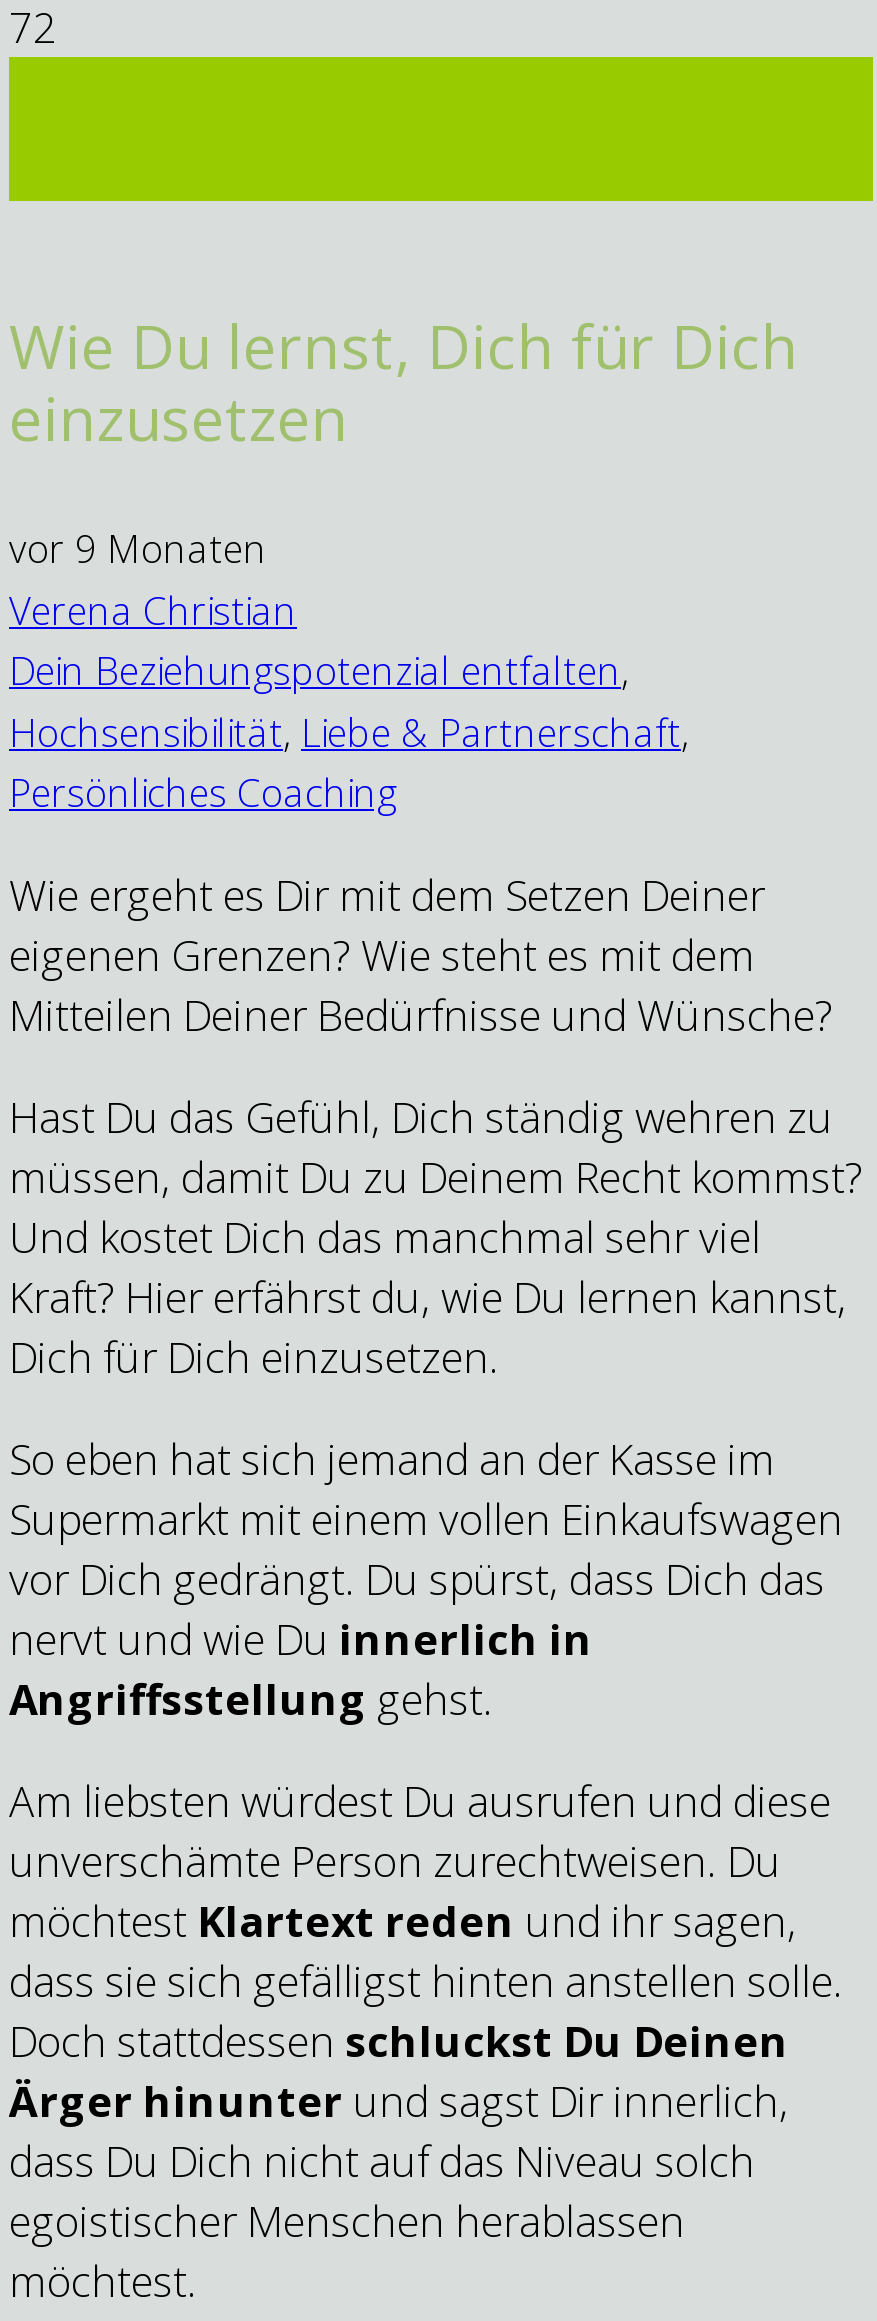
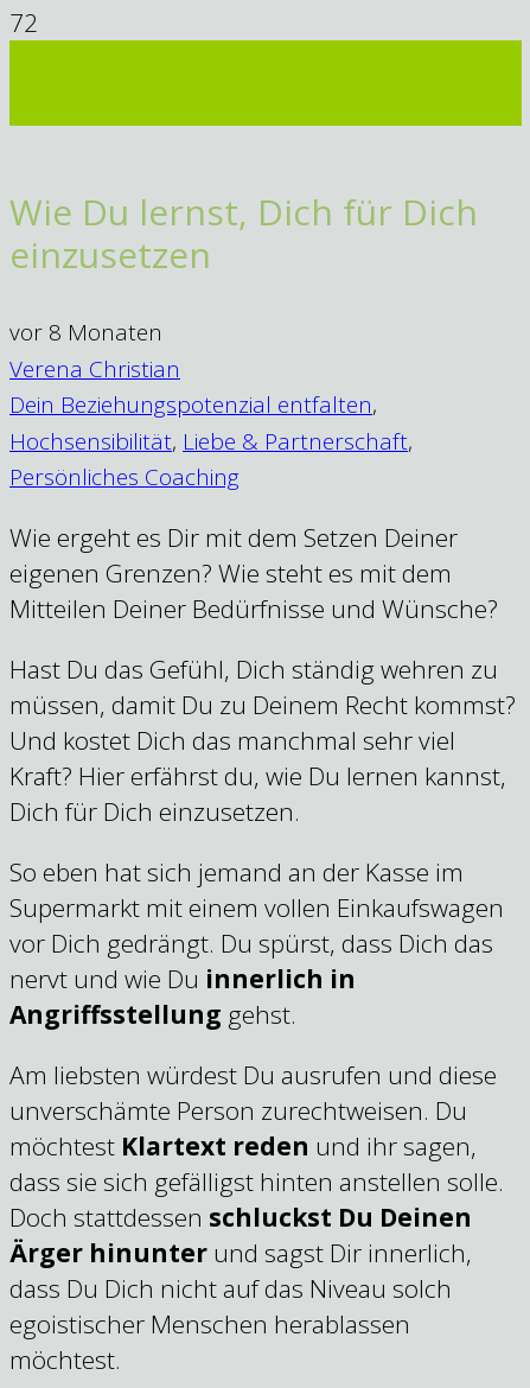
[9,524,267,576] vor 9 Monaten -> [9,317,162,348] vor 8 Monaten

